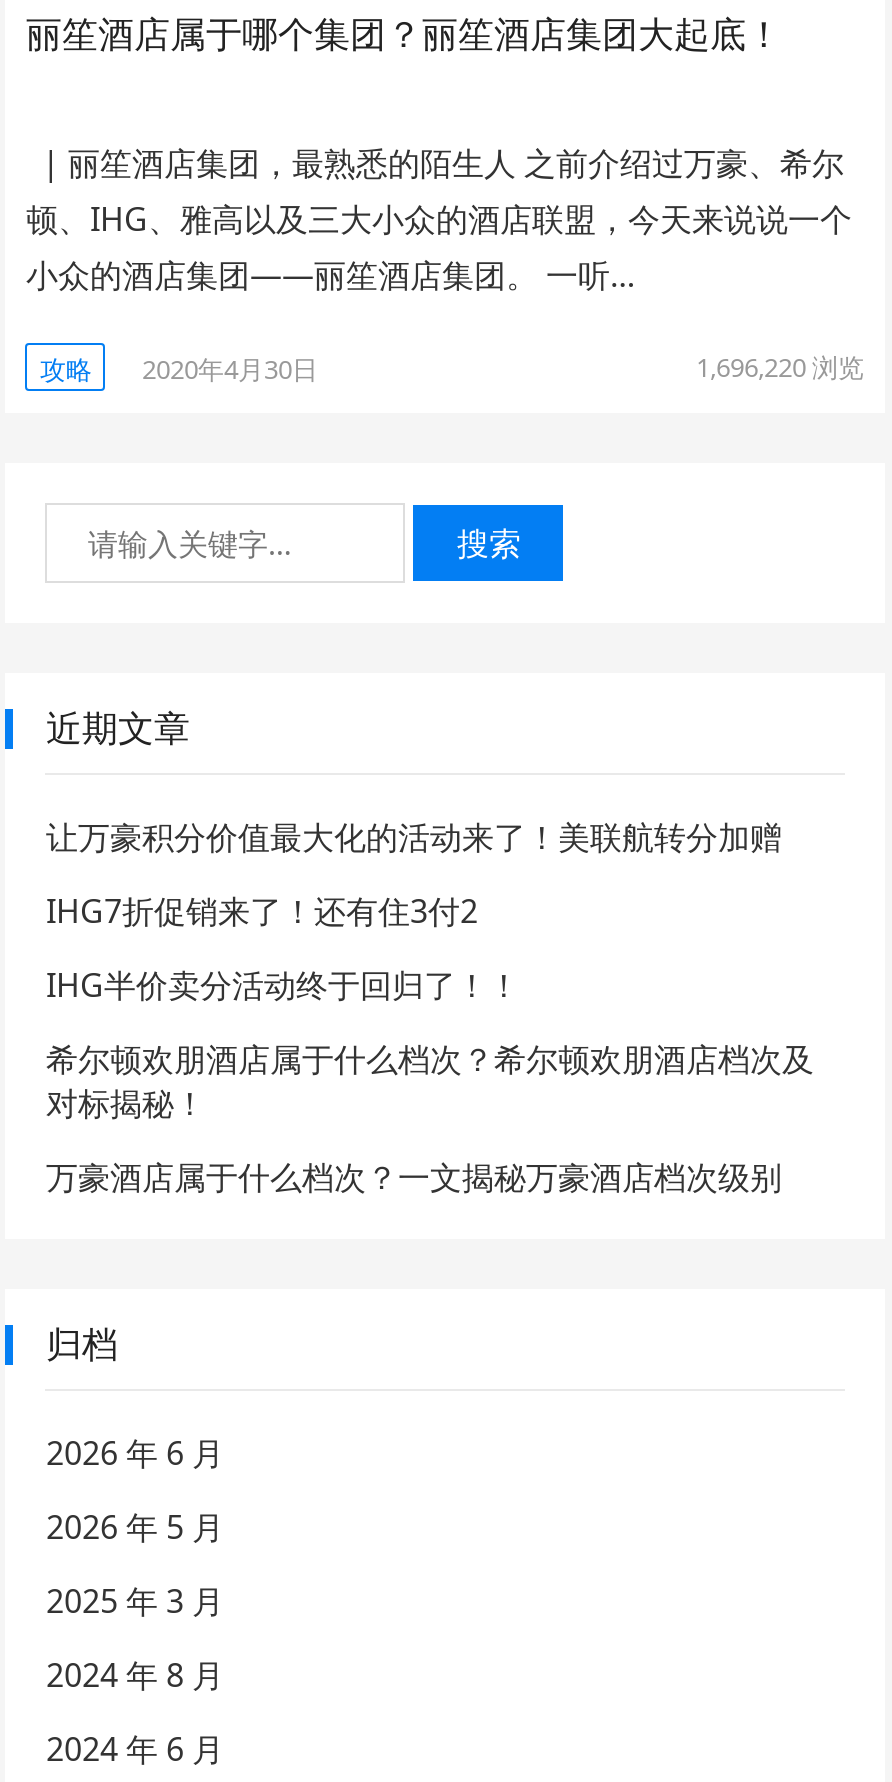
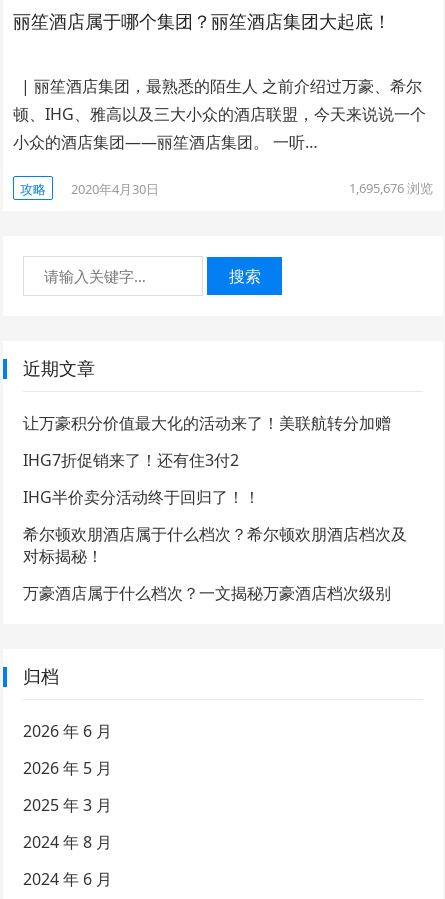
[696,349,864,385] 1,696,220浏览 -> [348,179,432,197] 1,695,676浏览

